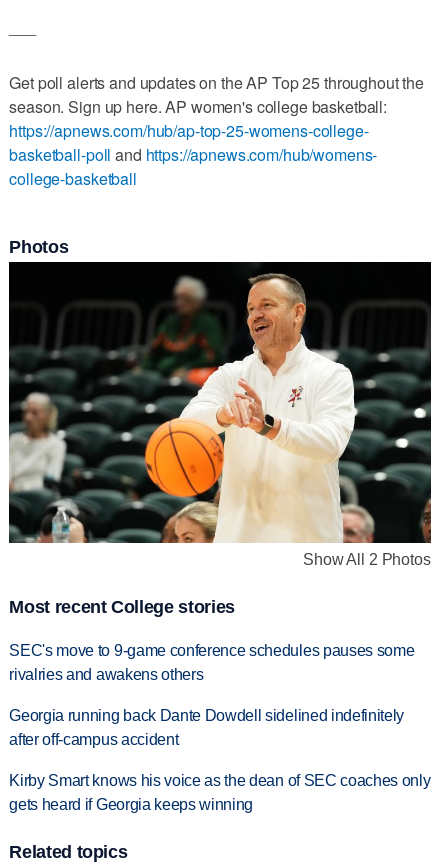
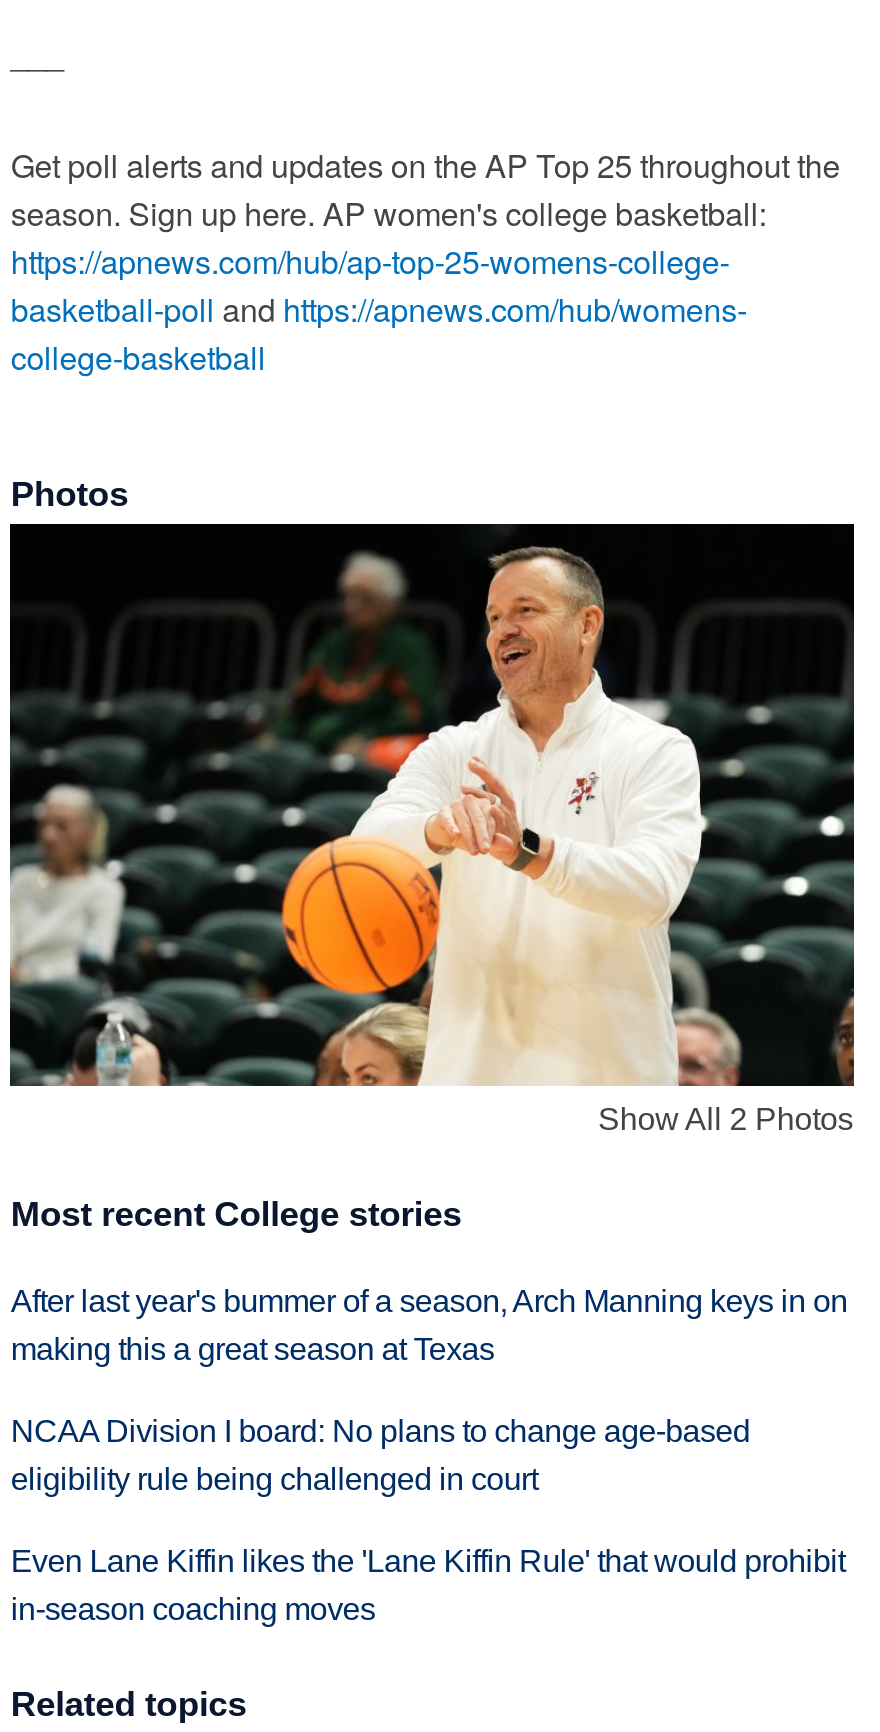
[9,642,414,683] SEC's move to 9-game conference schedules pauses some | rivalries and awakens others -> [11,1284,848,1366] After last year's bummer of a season, Arch Manning keys in on | making this a great season at Texas
[9,707,404,748] Georgia running back Dante Dowdell sidelined indefinitely | after off-campus accident -> [11,1413,750,1495] NCAA Division I board: No plans to change age-based | eligibility rule being challenged in court
[9,771,430,812] Kirby Smart knows his voice as the dean of SEC coaches only | gets heard if Georgia keeps winning -> [11,1543,845,1625] Even Lane Kiffin likes the 'Lane Kiffin Rule' that would prohibit | in-season coaching moves

